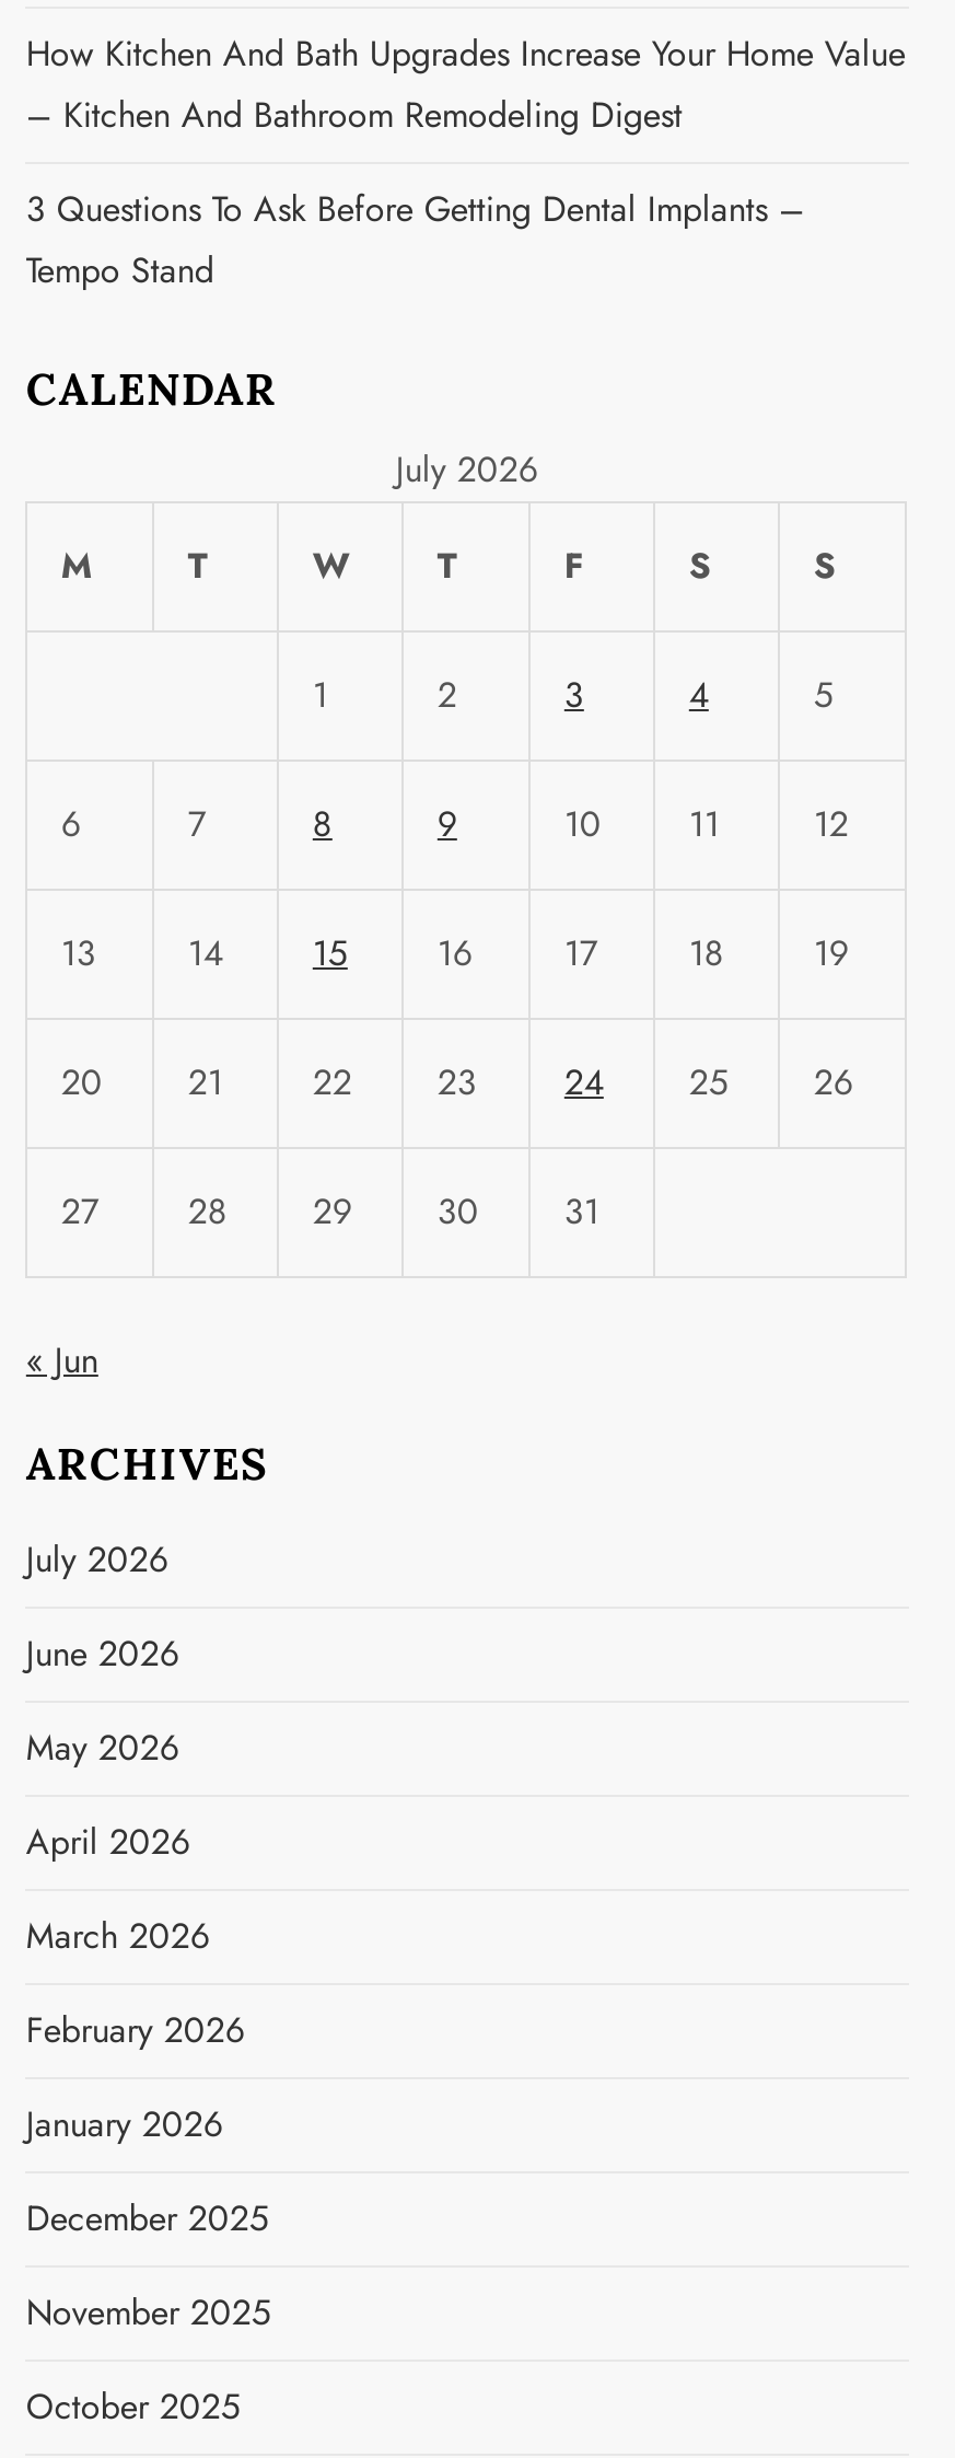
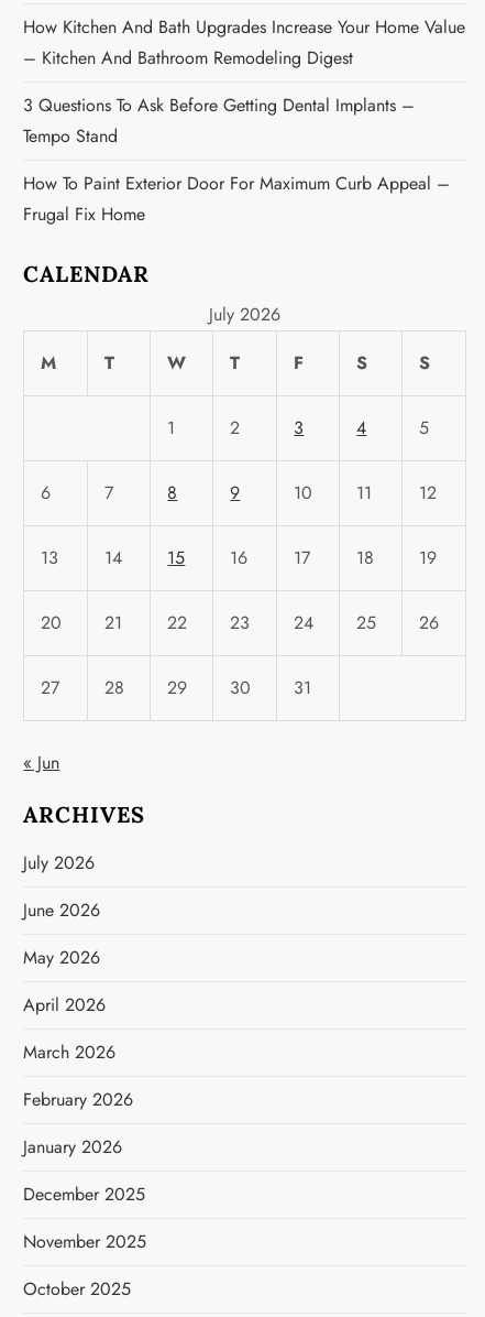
none -> [24,171,450,227] How To Paint Exterior Door For Maximum Curb Appeal – | Frugal Fix Home

